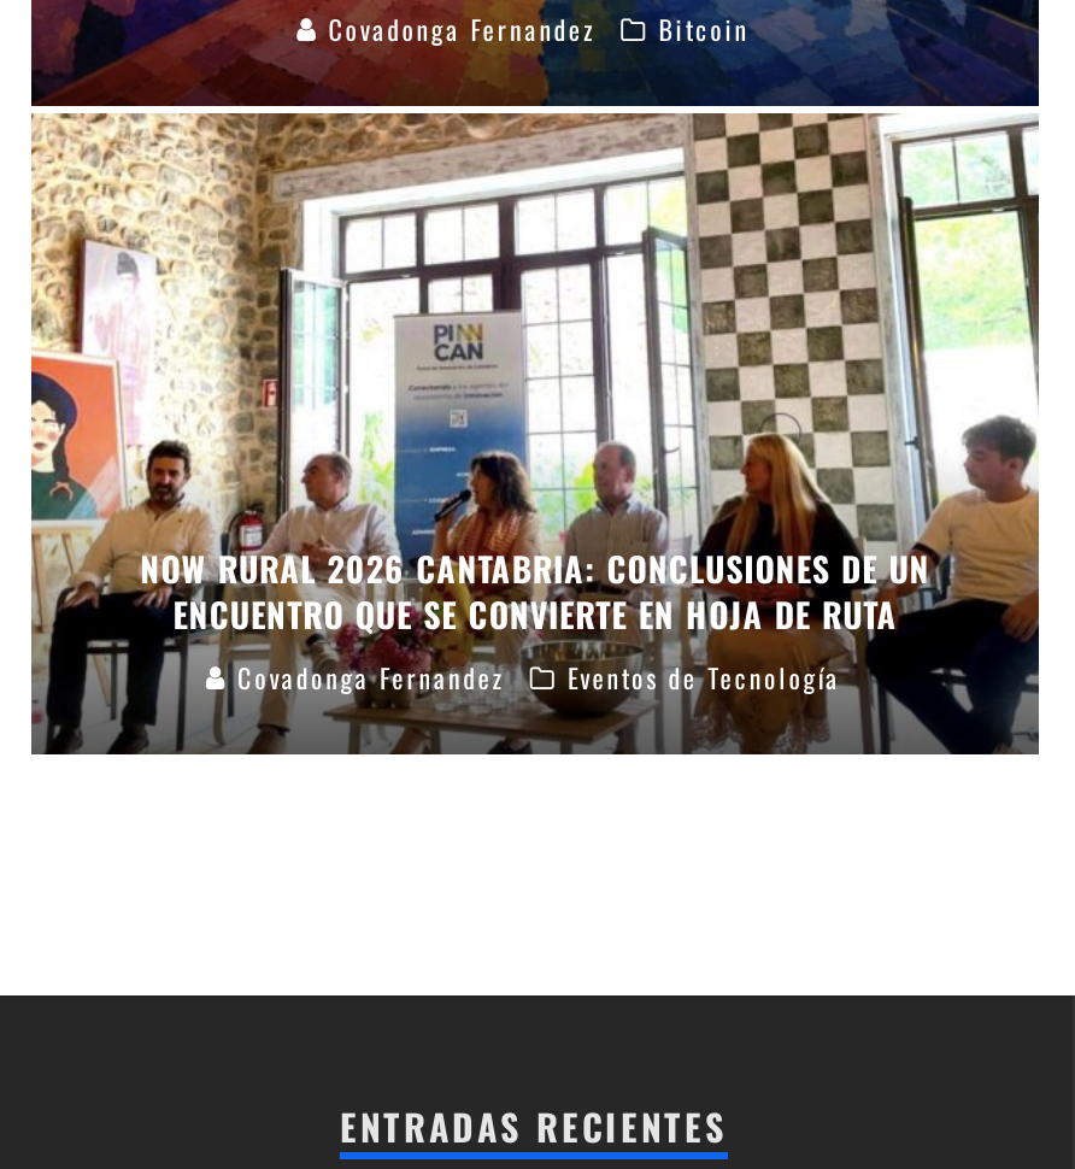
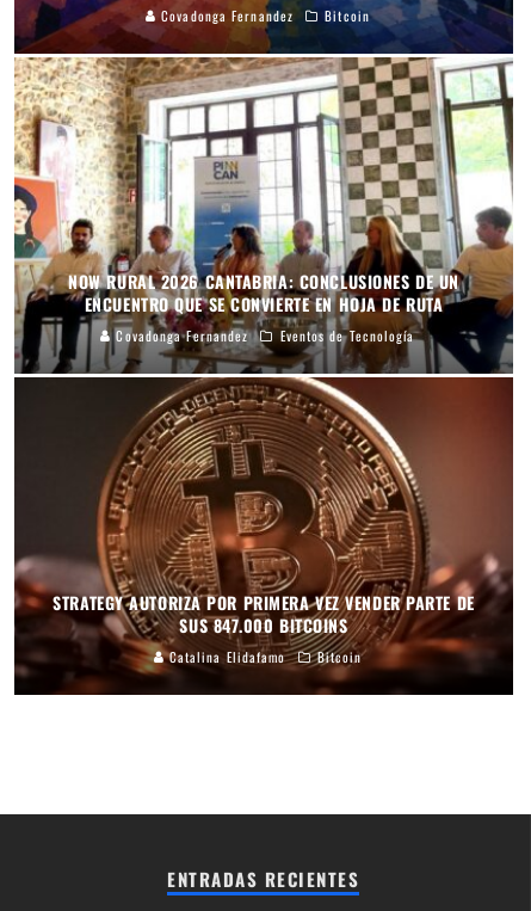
none -> [13,376,514,695] [image] | STRATEGY AUTORIZA POR PRIMERA VEZ VENDER PARTE DE | SUS 847.000 BITCOINS | Catalina Elidafamo | Bitcoin

